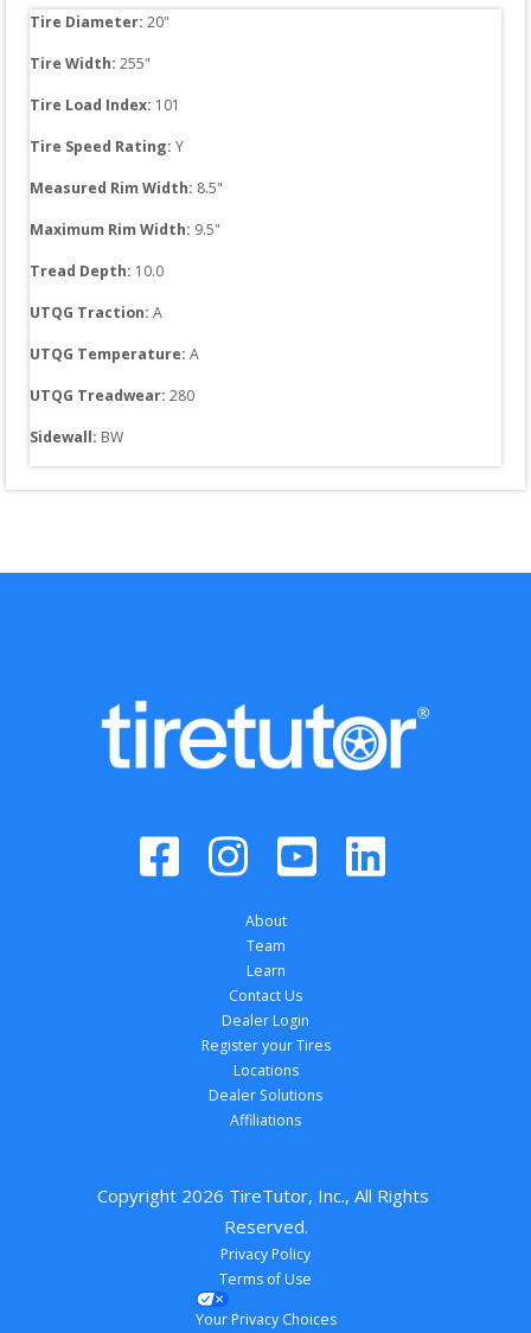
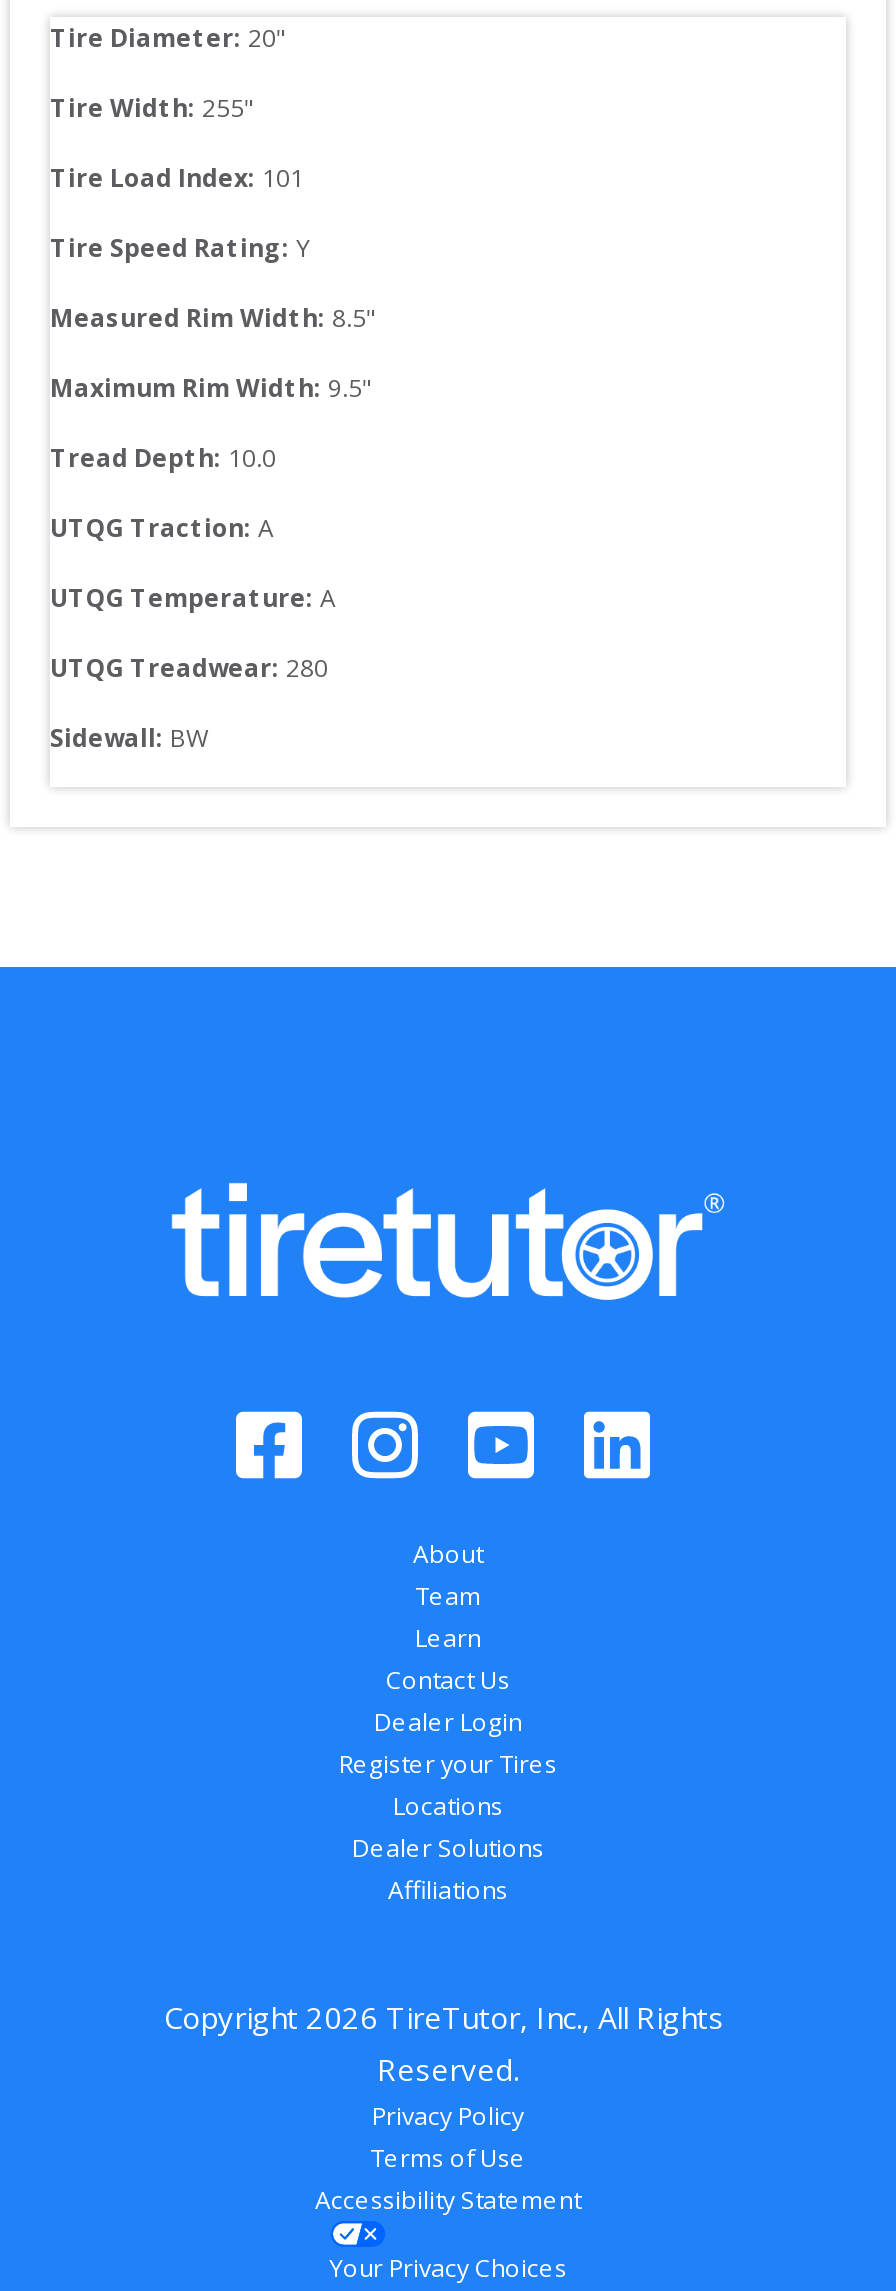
none -> [315,2183,581,2217] Accessibility Statement

